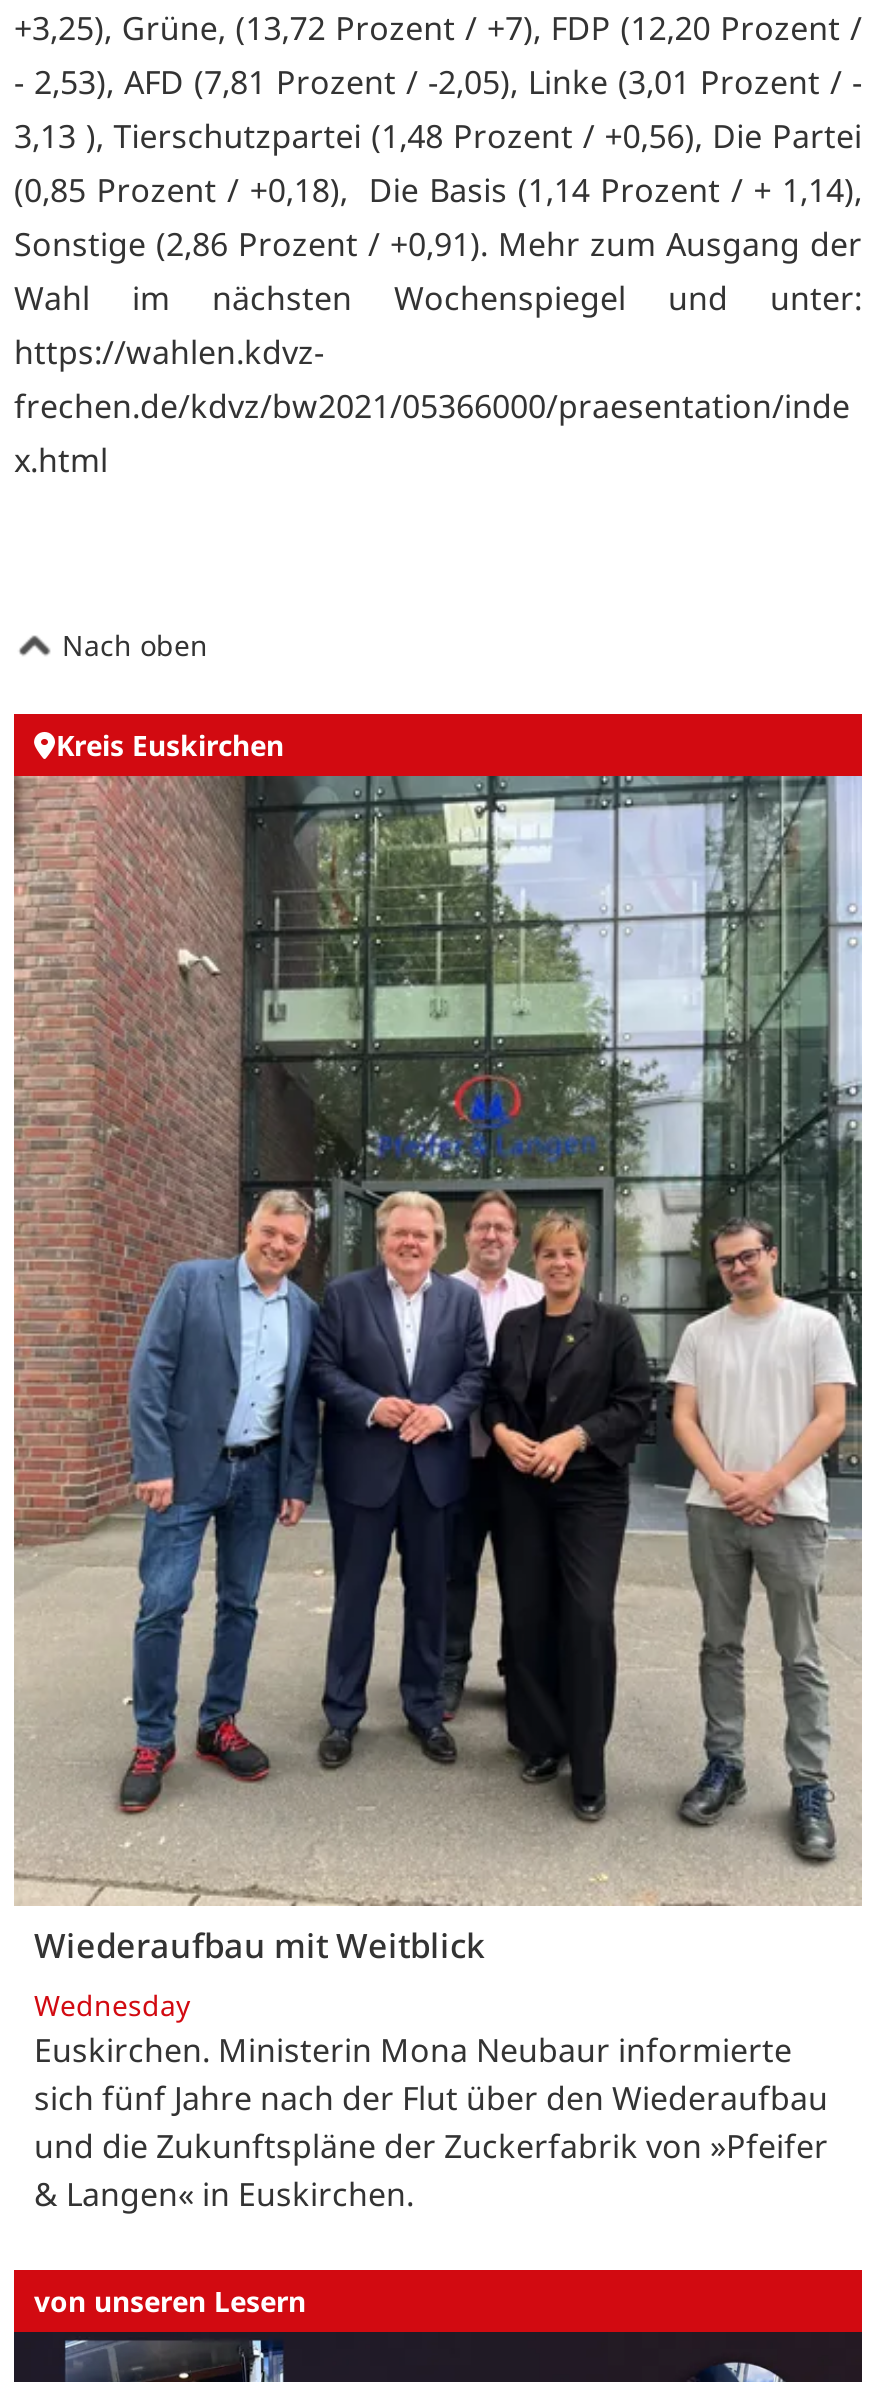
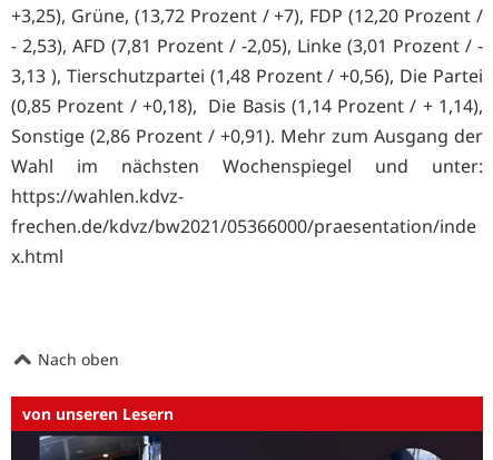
[56,726,284,764] Kreis Euskirchen -> none
[12,774,862,2215] [image] | Wiederaufbau mit Weitblick | Wednesday | Euskirchen. Ministerin Mona Neubaur informierte | sich fünf Jahre nach der Flut über den Wiederaufbau | und die Zukunftspläne der Zuckerfabrik von »Pfeifer | & Langen« in Euskirchen. -> none

